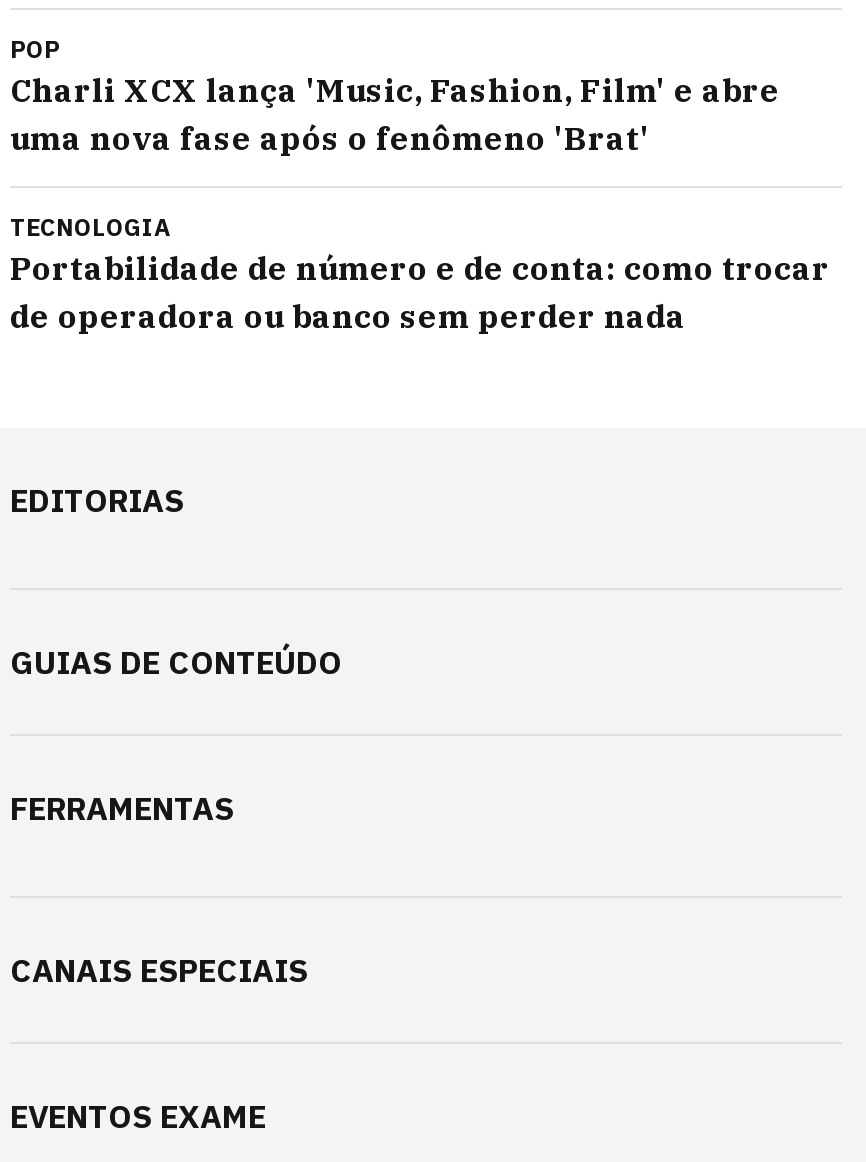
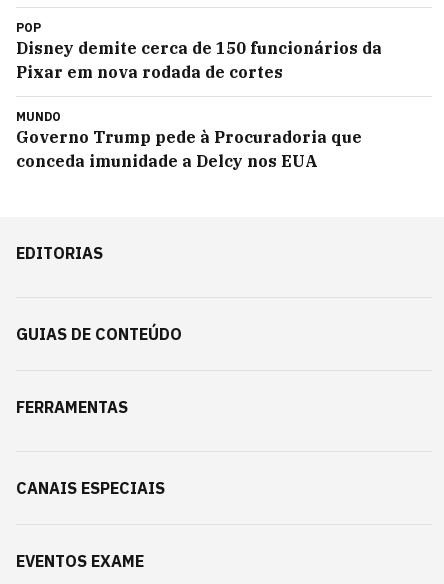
[10,70,780,158] Charli XCX lança 'Music, Fashion, Film' e abre | uma nova fase após o fenômeno 'Brat' -> [16,38,382,82] Disney demite cerca de 150 funcionários da | Pixar em nova rodada de cortes
[10,212,830,336] TECNOLOGIA | Portabilidade de número e de conta: como trocar | de operadora ou banco sem perder nada -> [16,109,362,171] MUNDO | Governo Trump pede à Procuradoria que | conceda imunidade a Delcy nos EUA

